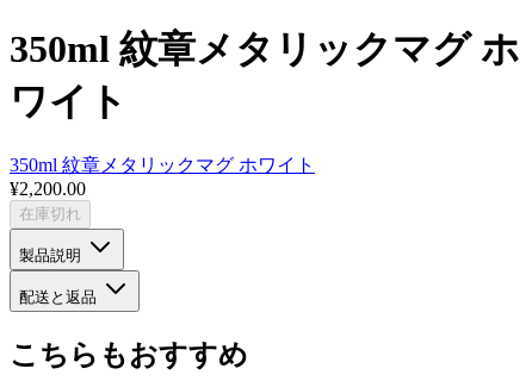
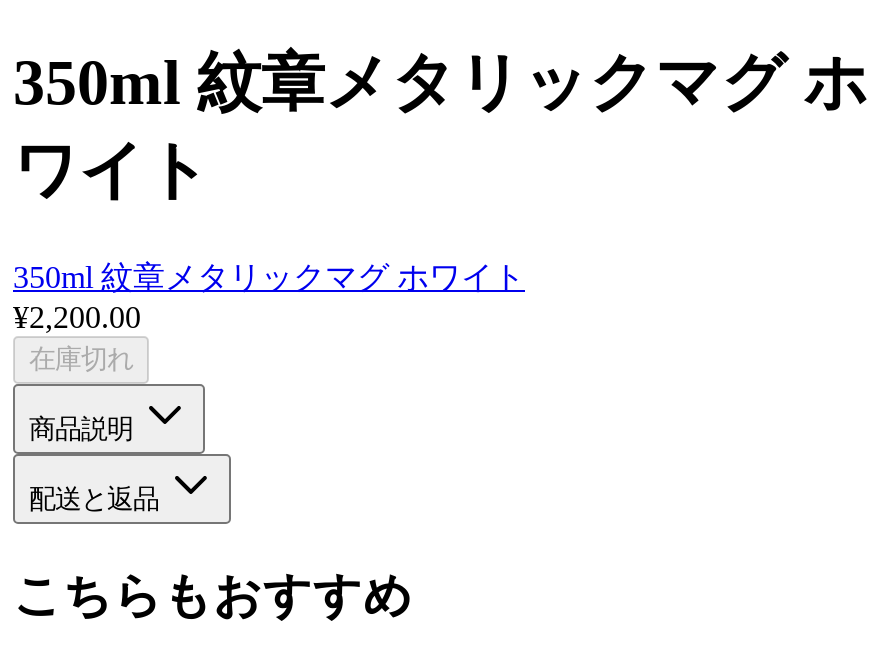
[19,246,86,264] 製品説明 -> [29,414,141,444] 商品説明

